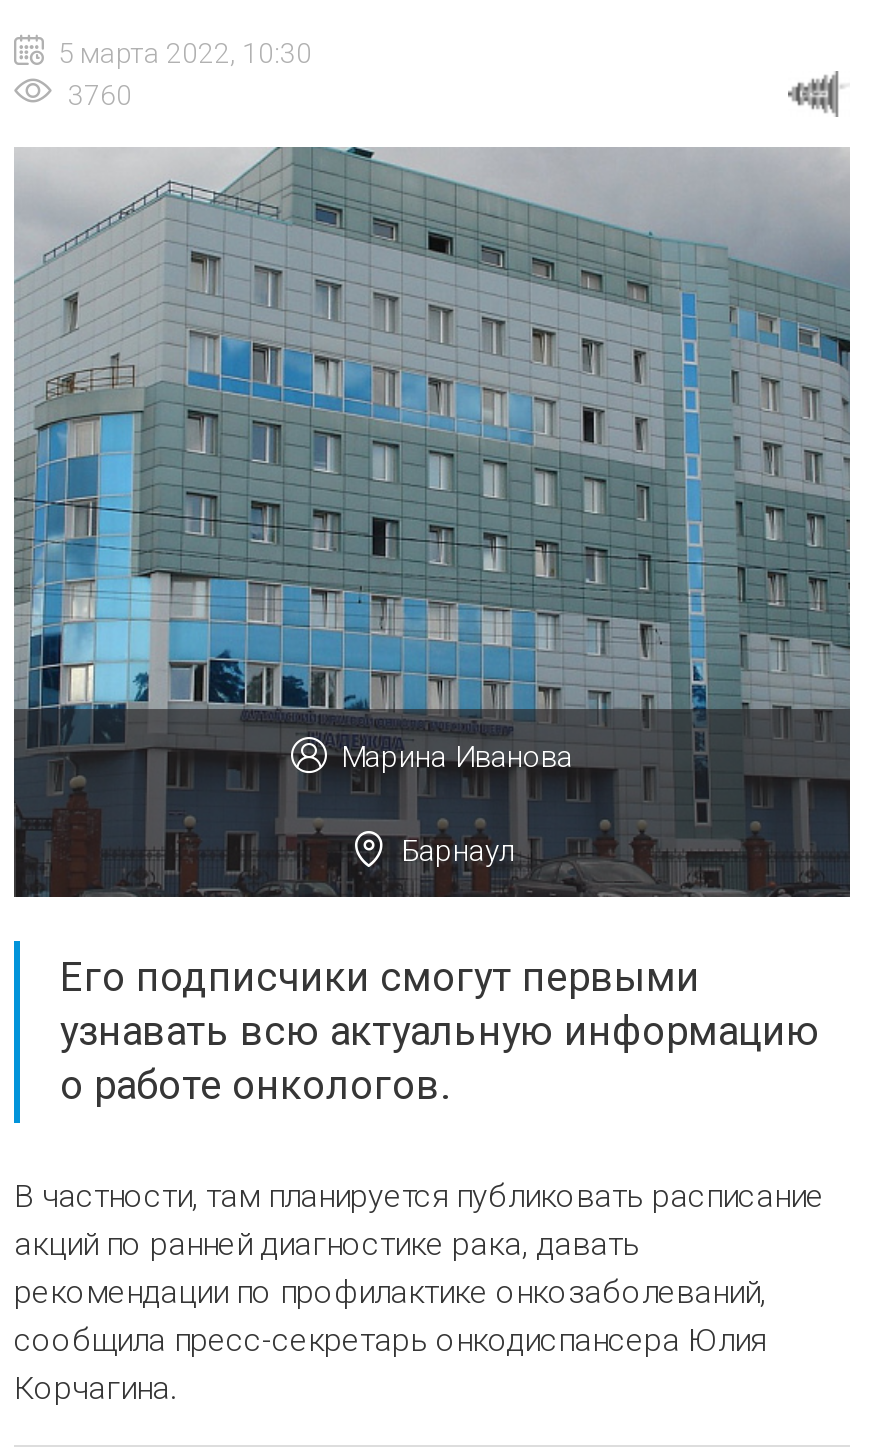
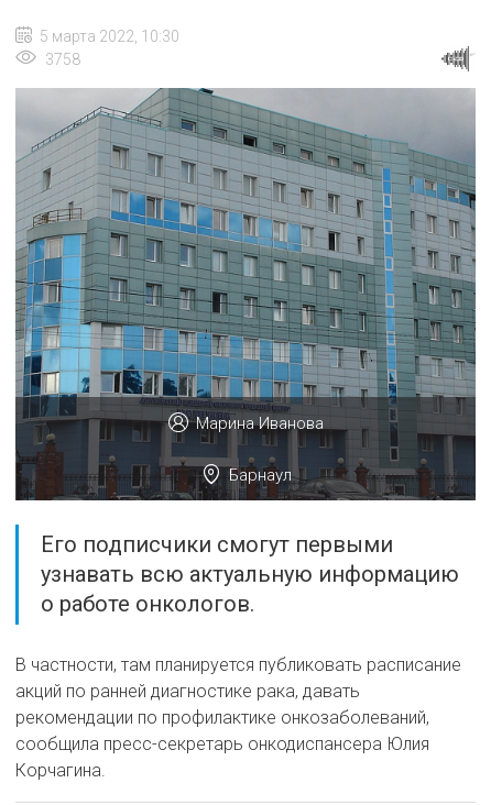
[62,79,132,111] 3760 -> [42,51,80,68] 3758

